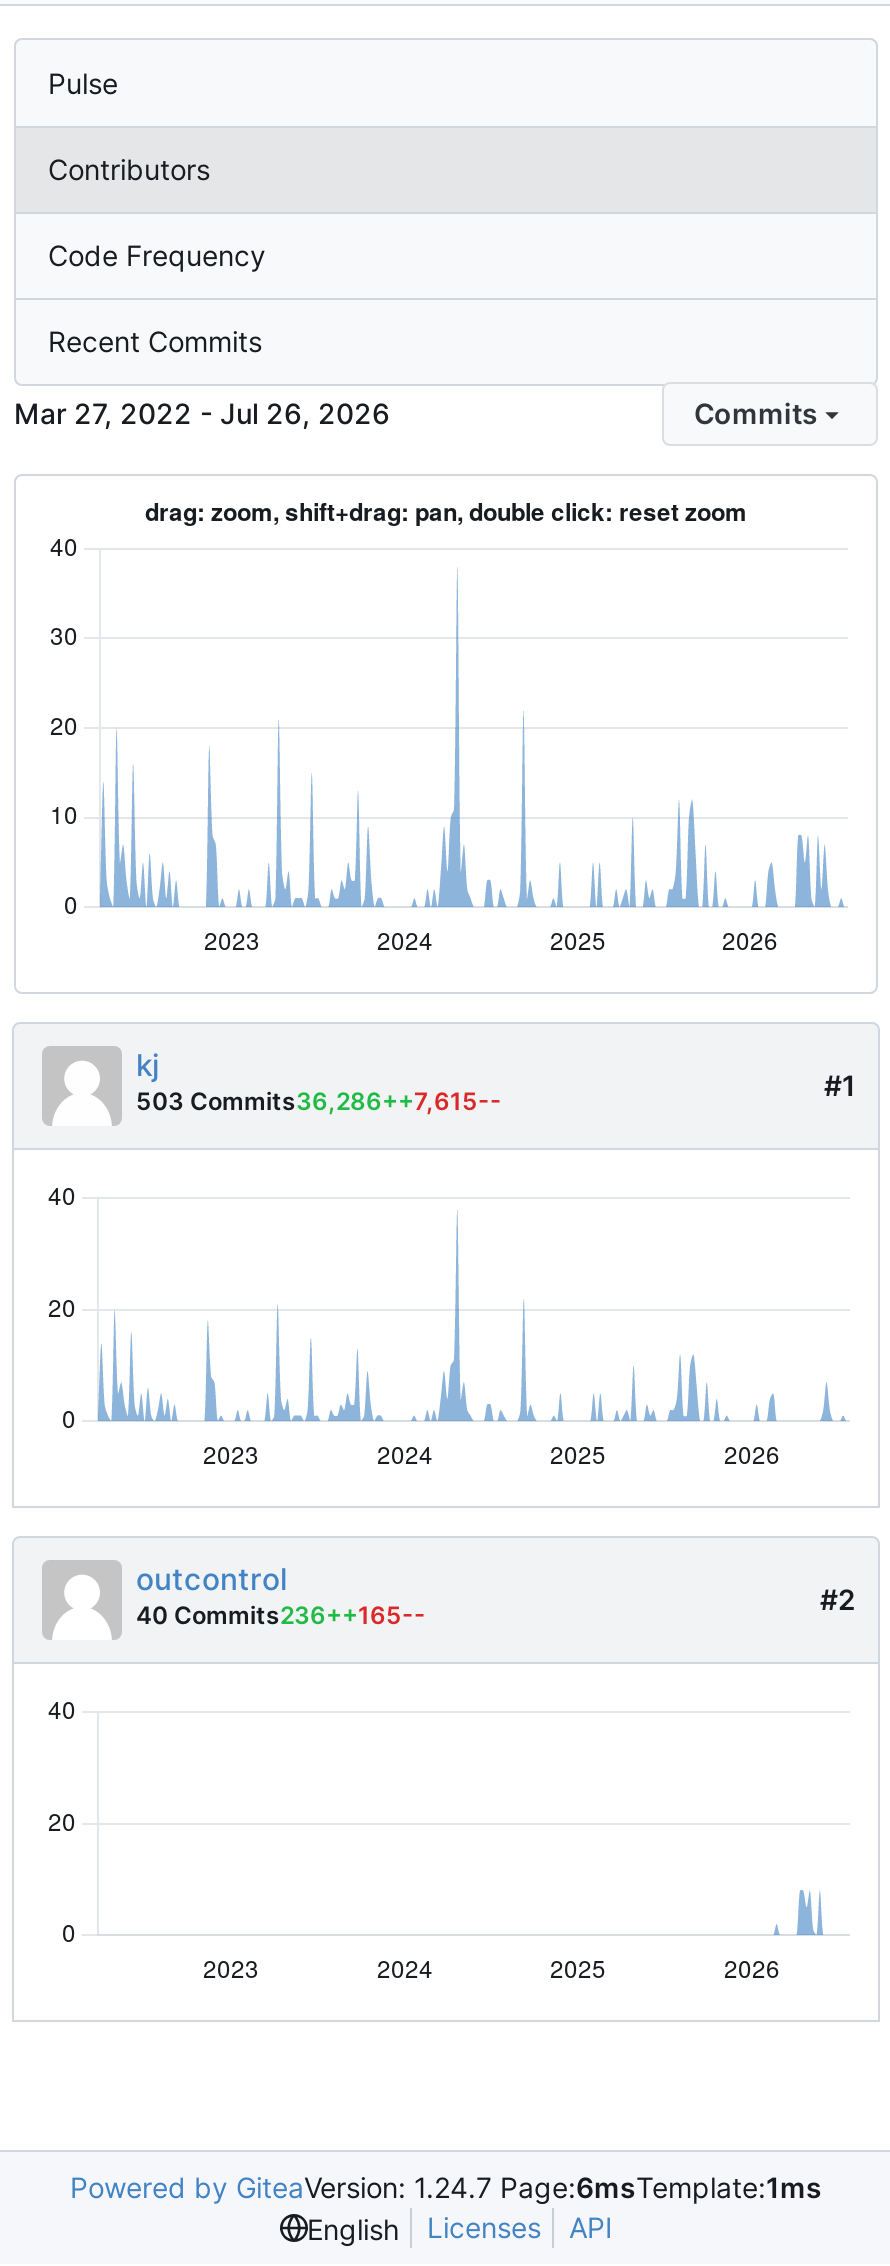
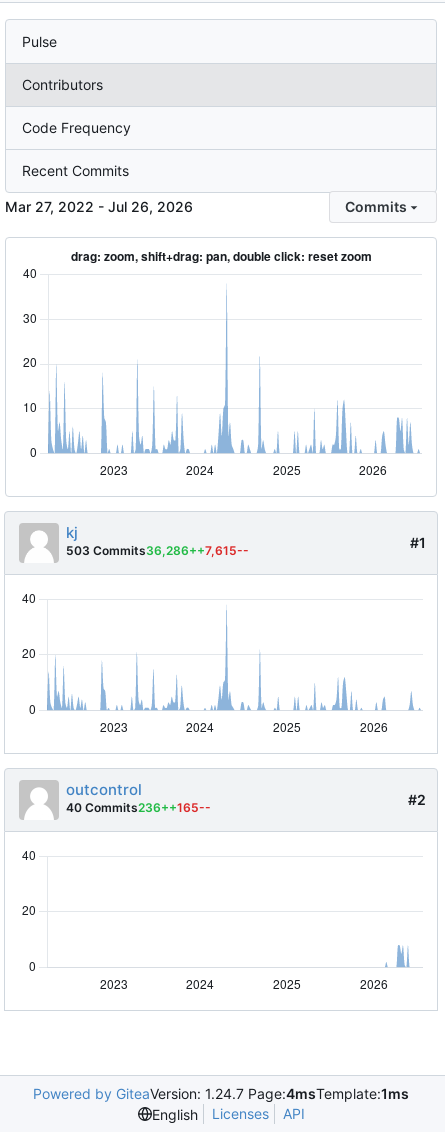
[70,2171,822,2205] Powered by GiteaVersion: 1.24.7 Page:6msTemplate:1ms -> [33,1085,409,1102] Powered by GiteaVersion: 1.24.7 Page:4msTemplate:1ms

